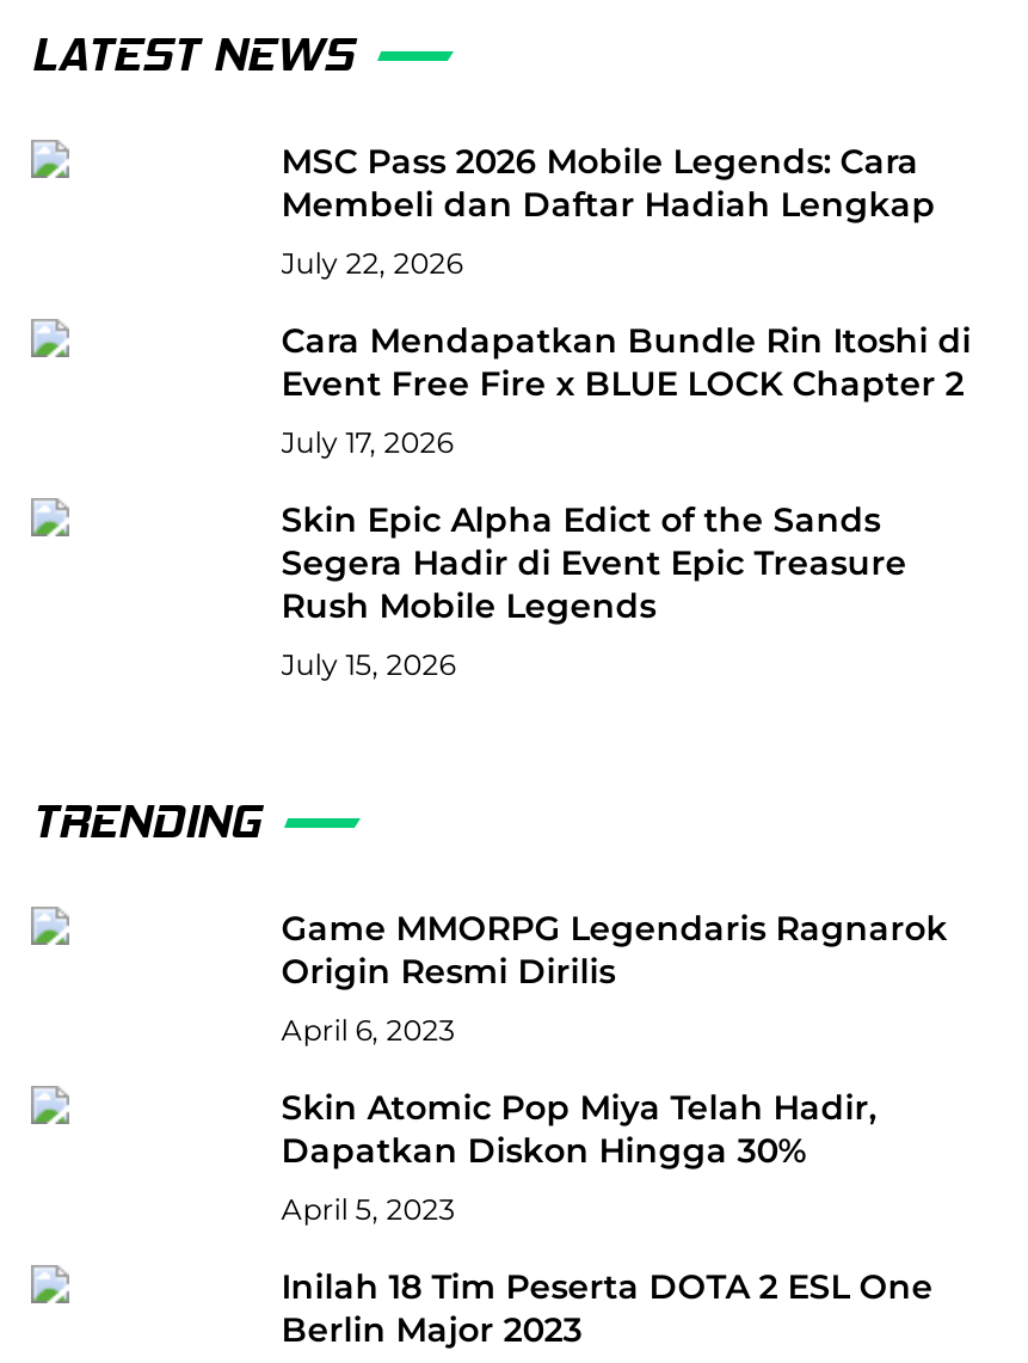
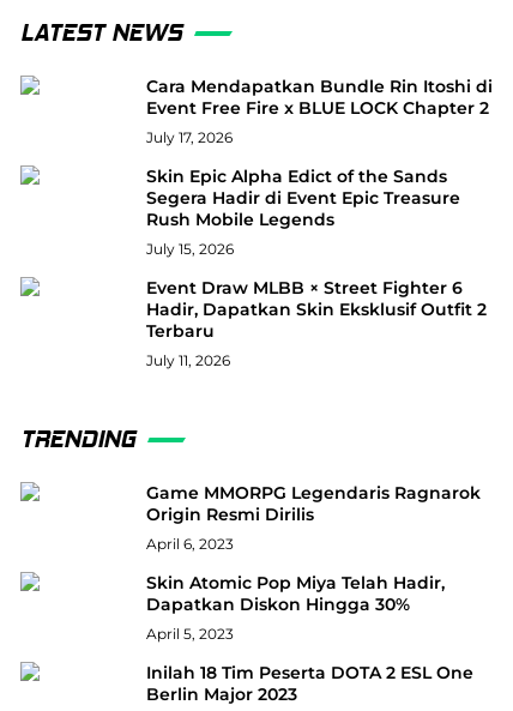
[281,140,936,281] MSC Pass 2026 Mobile Legends: Cara | Membeli dan Daftar Hadiah Lengkap | July 22, 2026 -> none
moved [281,319,971,682] -> [146,76,492,258]: Cara Mendapatkan Bundle Rin Itoshi di | Event Free Fire x BLUE LOCK Chapter 2 | July 17, 2026 | Skin Epic Alpha Edict of the Sands | Segera Hadir di Event Epic Treasure | Rush Mobile Legends | July 15, 2026
none -> [146,277,486,369] Event Draw MLBB × Street Fighter 6 | Hadir, Dapatkan Skin Eksklusif Outfit 2 | Terbaru | July 11, 2026

